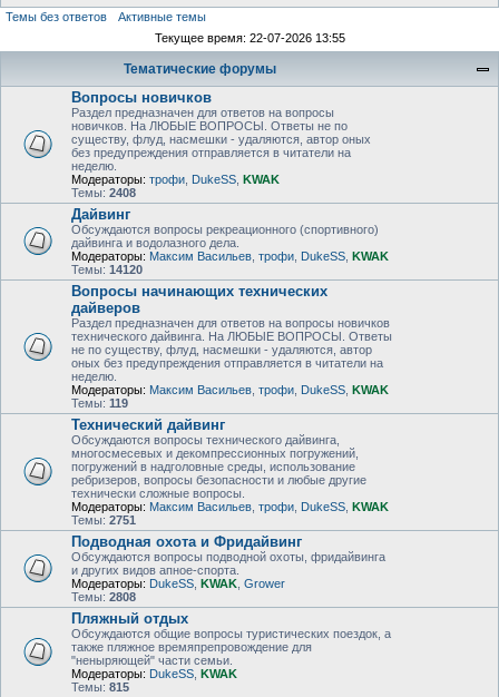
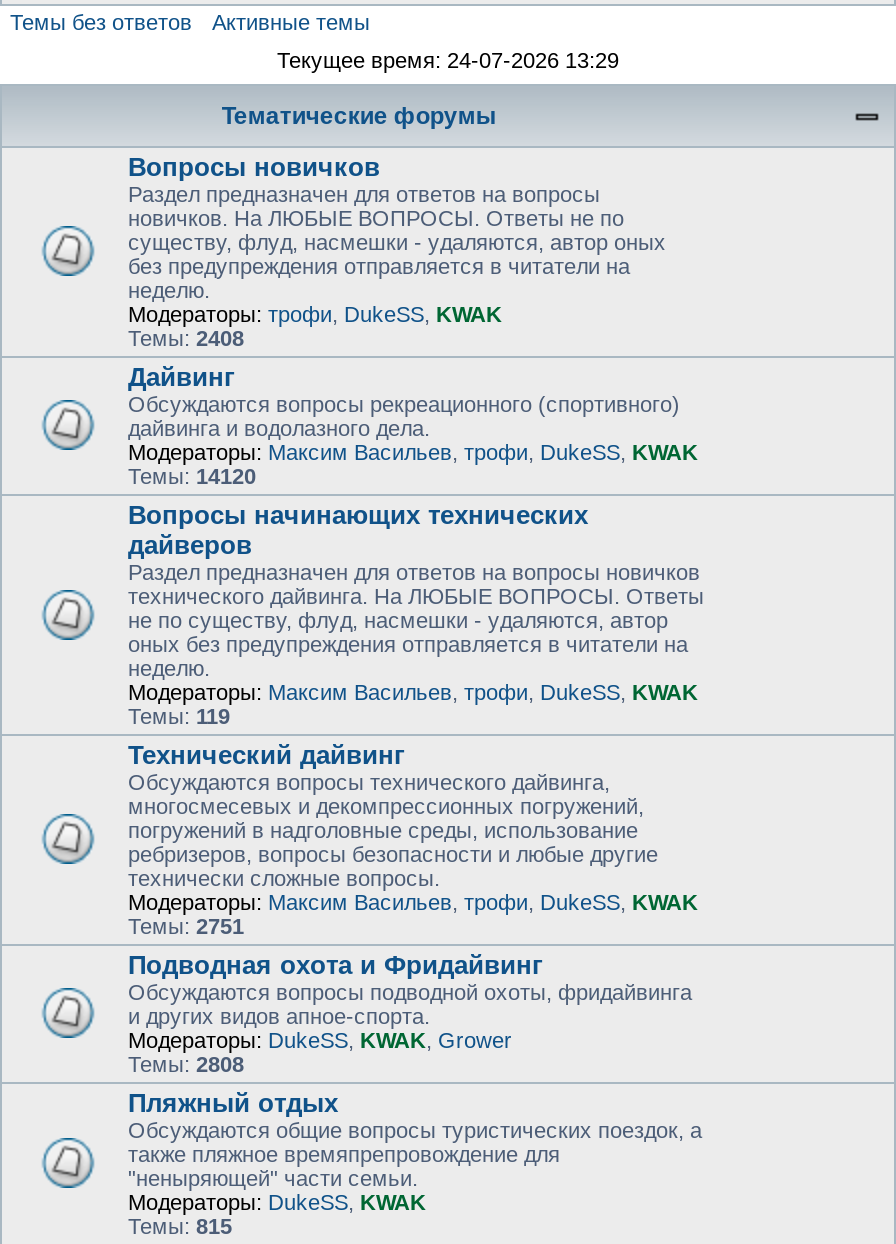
[154,31,345,45] Текущее время: 22-07-2026 13:55 -> [277,48,619,72] Текущее время: 24-07-2026 13:29

